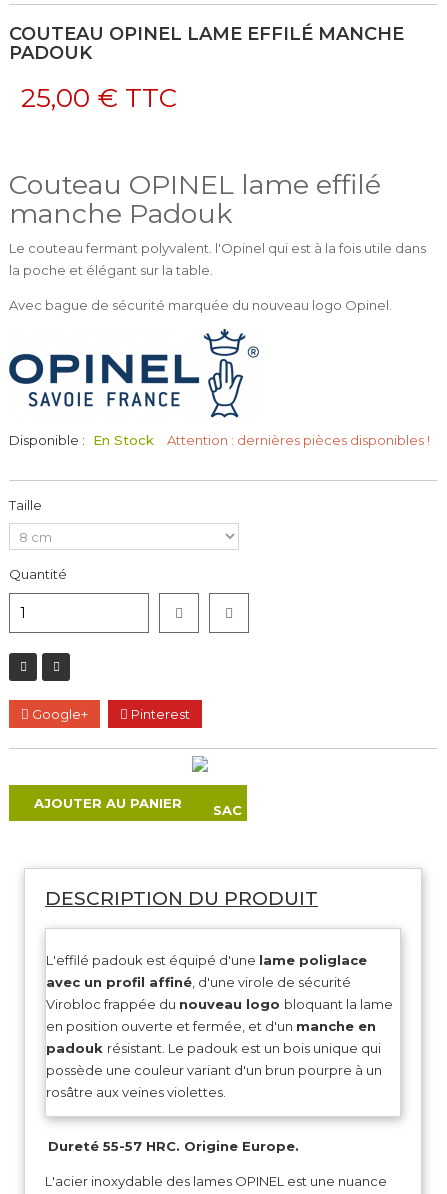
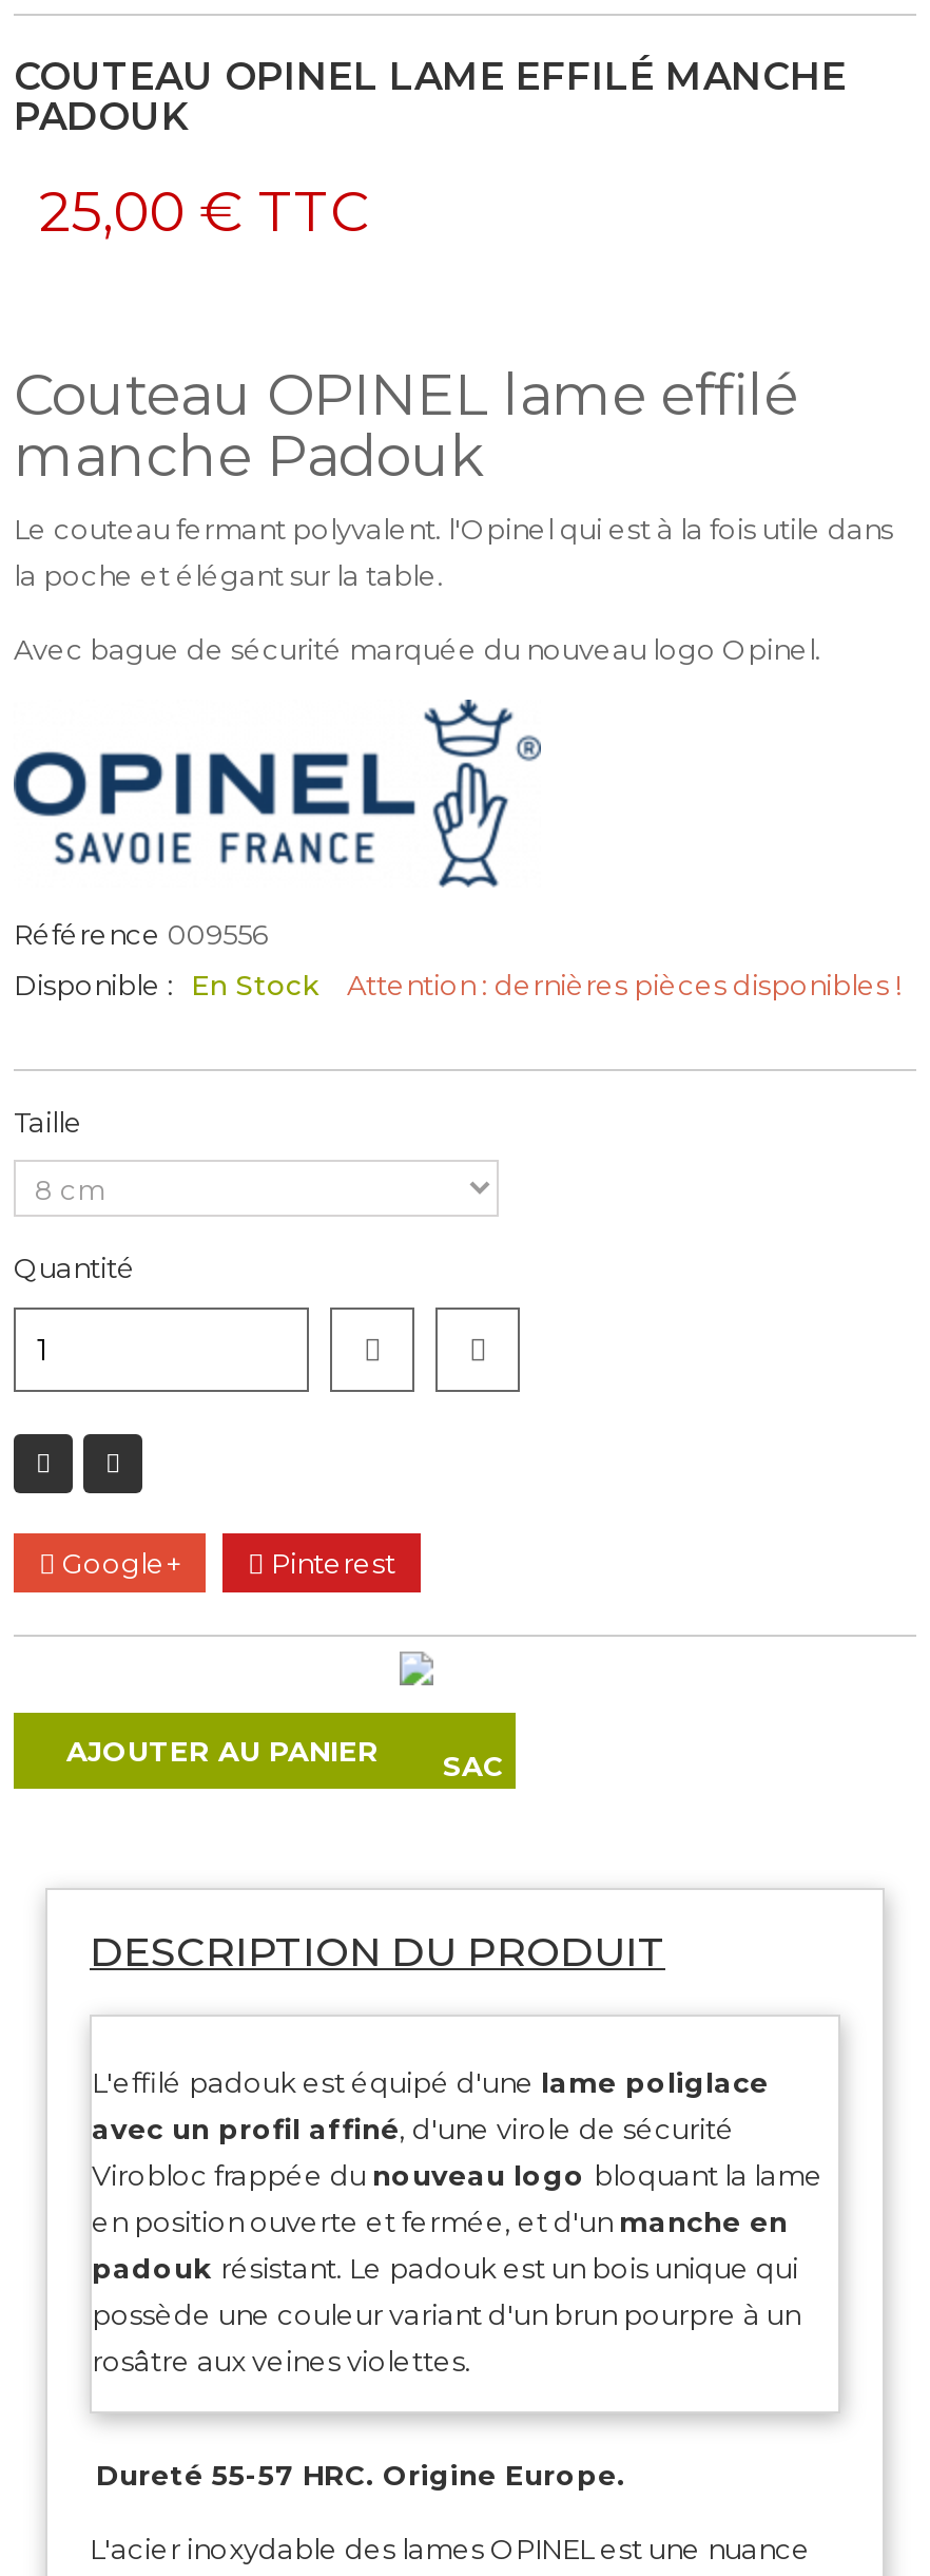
none -> [14,917,269,951] Référence 009556

